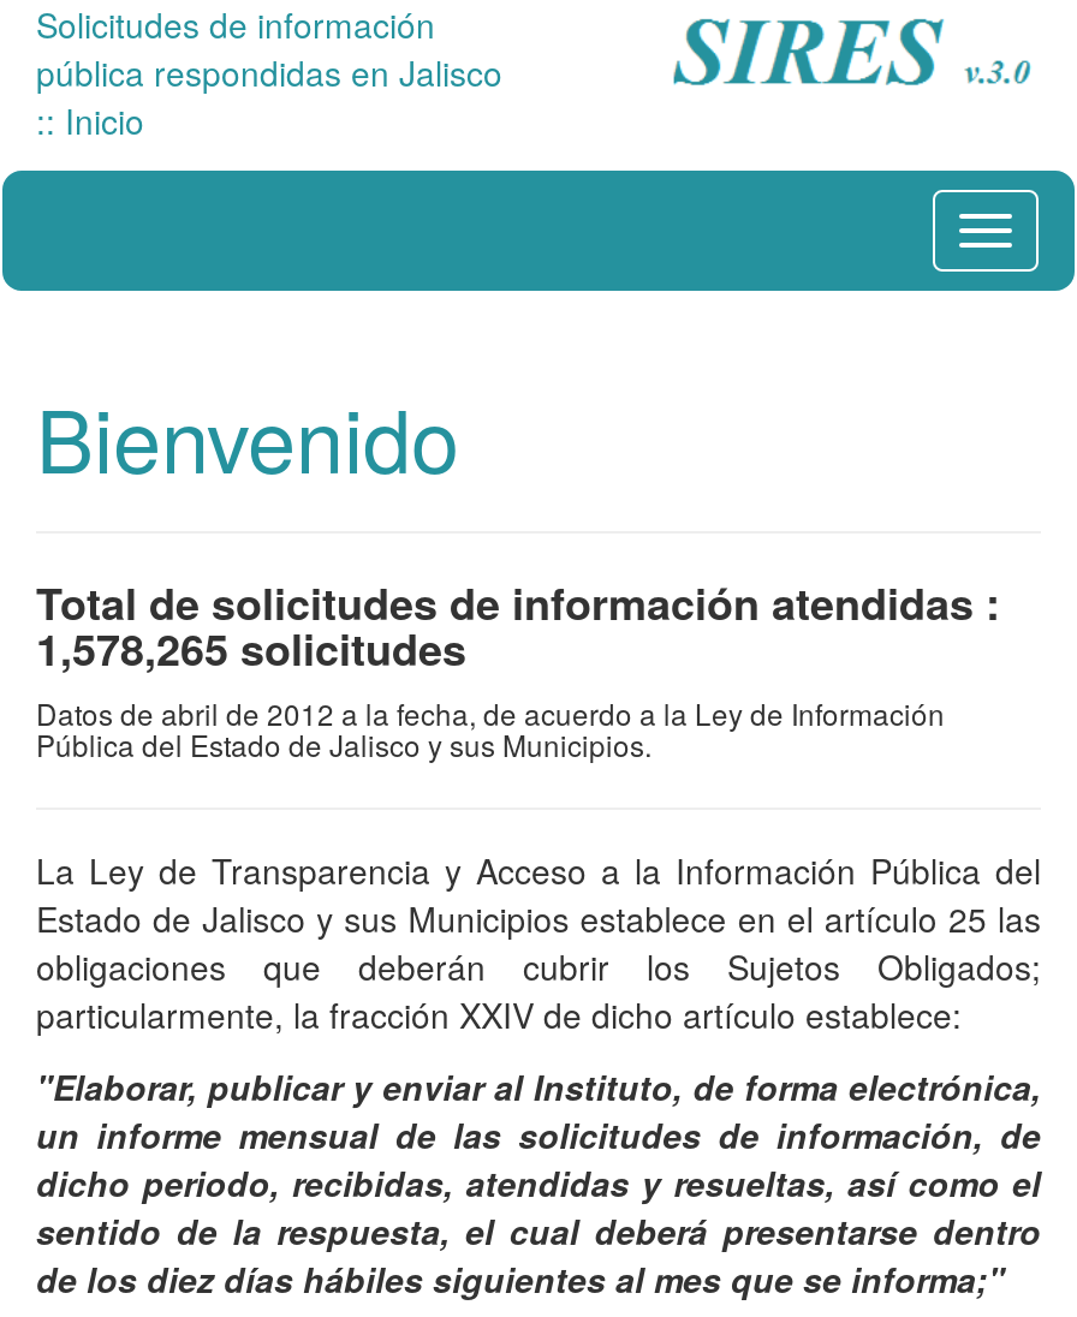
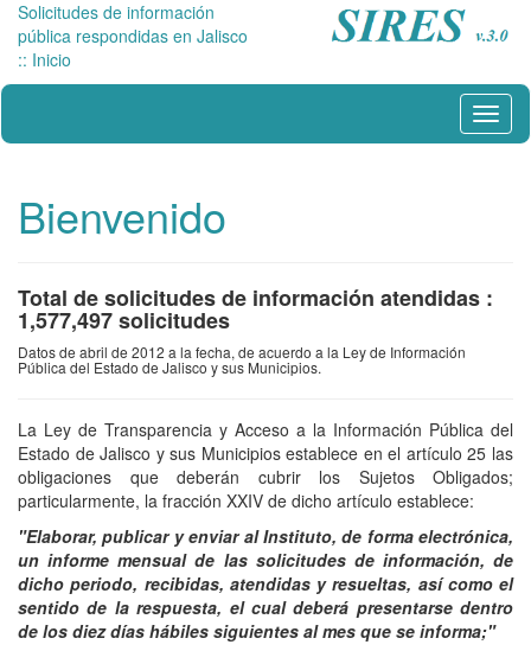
[36,618,466,680] 1,578,265 solicitudes -> [18,305,230,336] 1,577,497 solicitudes

